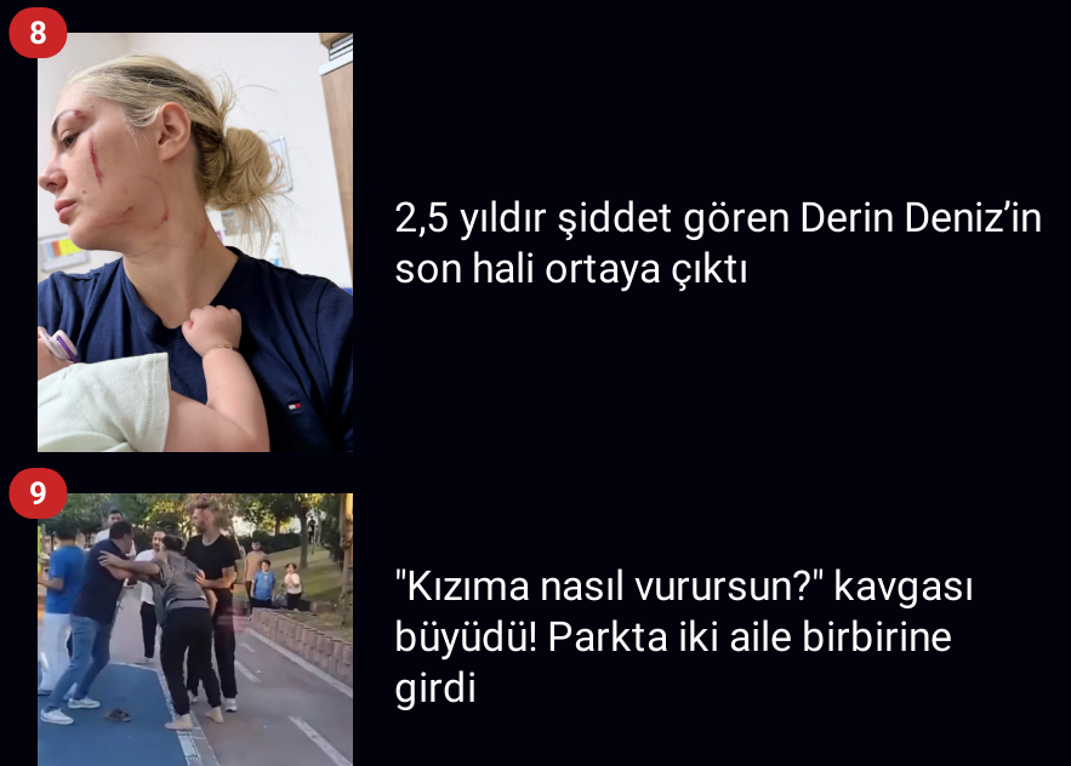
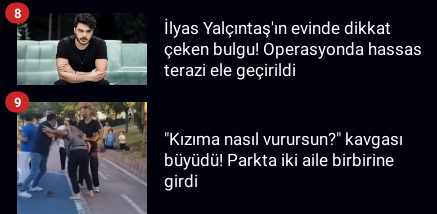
[16,29,1042,456] [image] | 2,5 yıldır şiddet gören Derin Deniz’in | son hali ortaya çıktı -> [14,13,422,92] [image] | İlyas Yalçıntaş'ın evinde dikkat | çeken bulgu! Operasyonda hassas | terazi ele geçirildi

